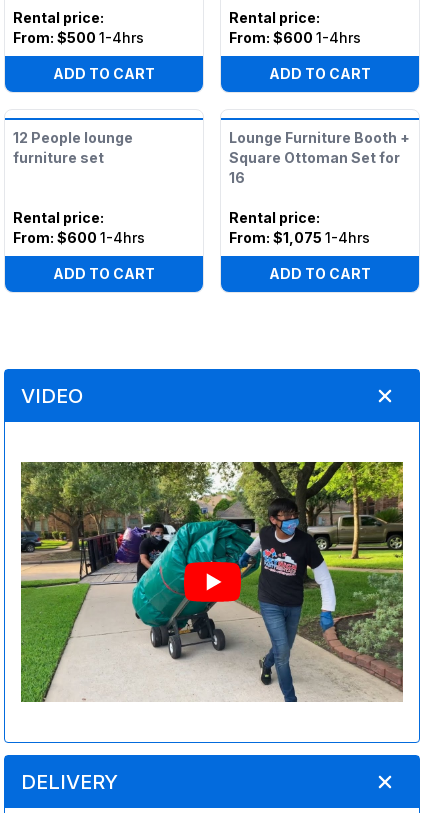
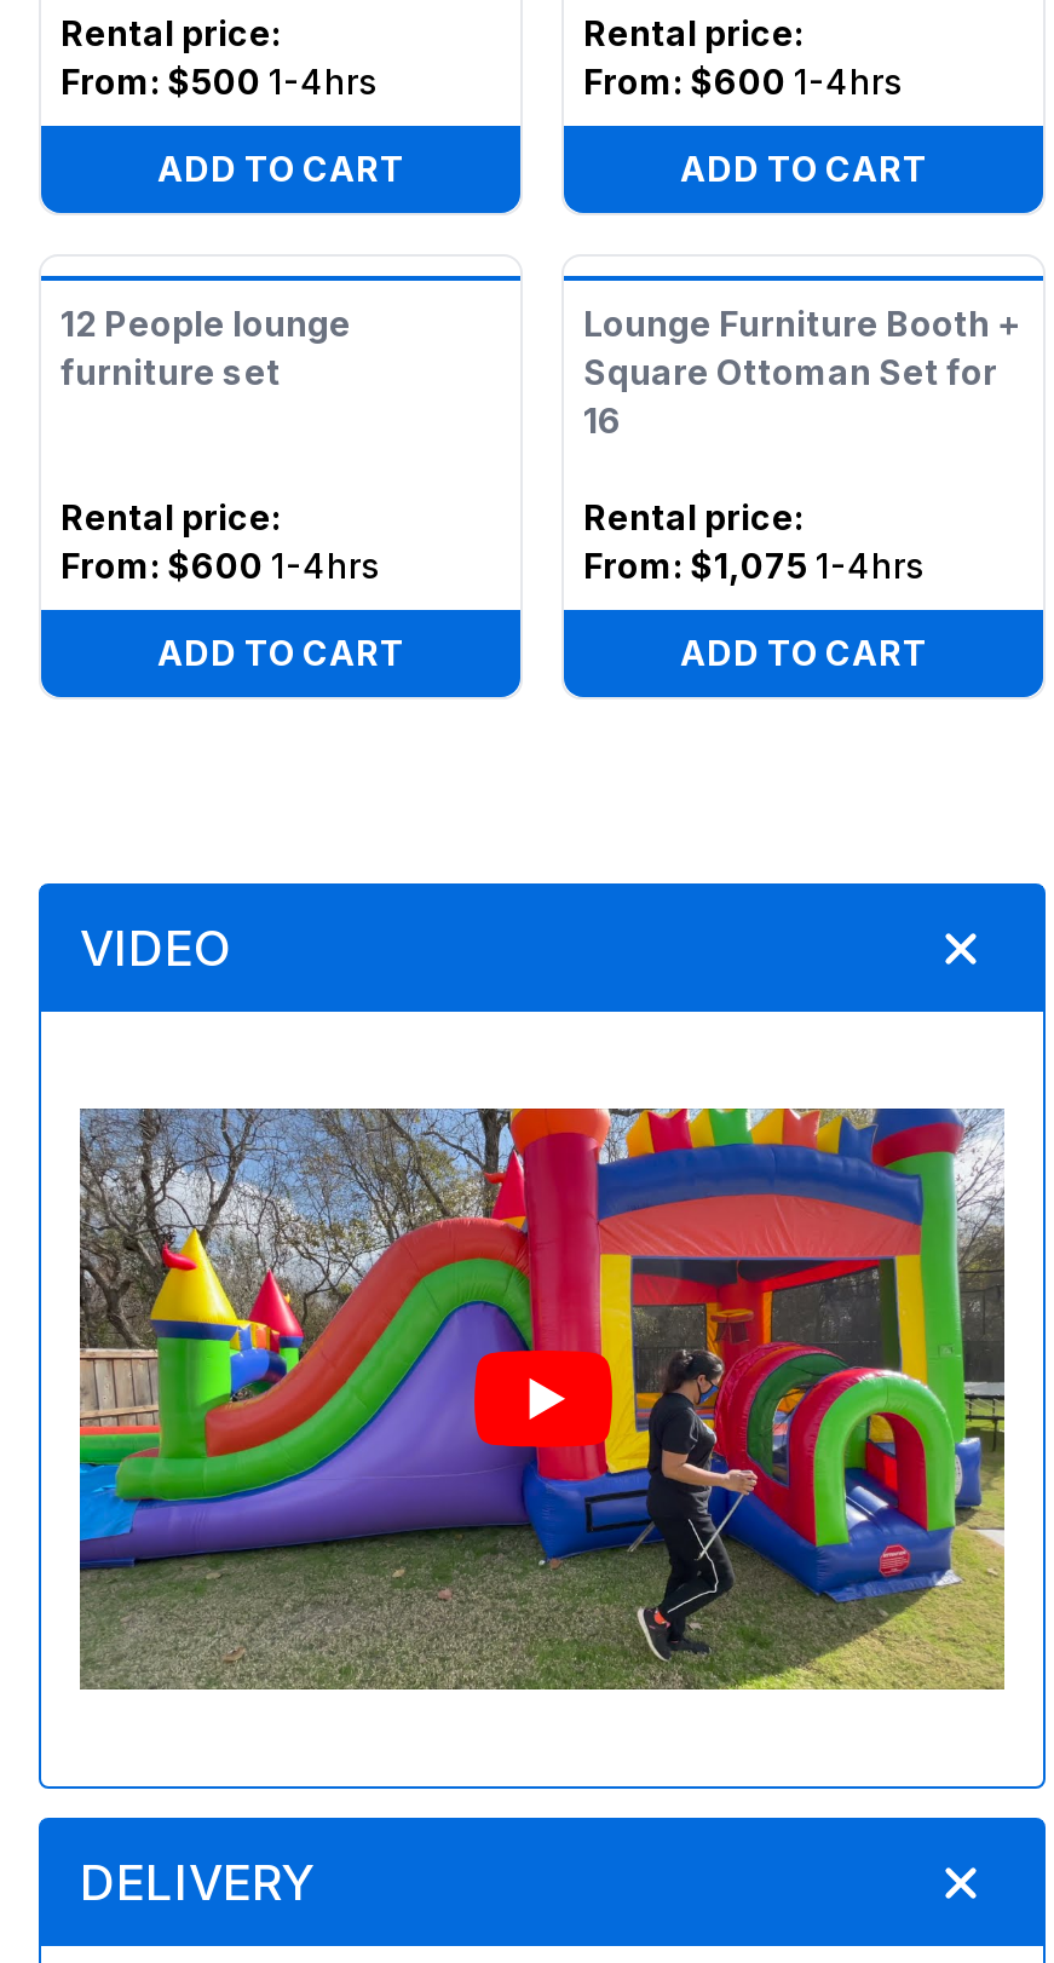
[20,461,404,703] [image] -> [77,1106,1007,1692] [image]

